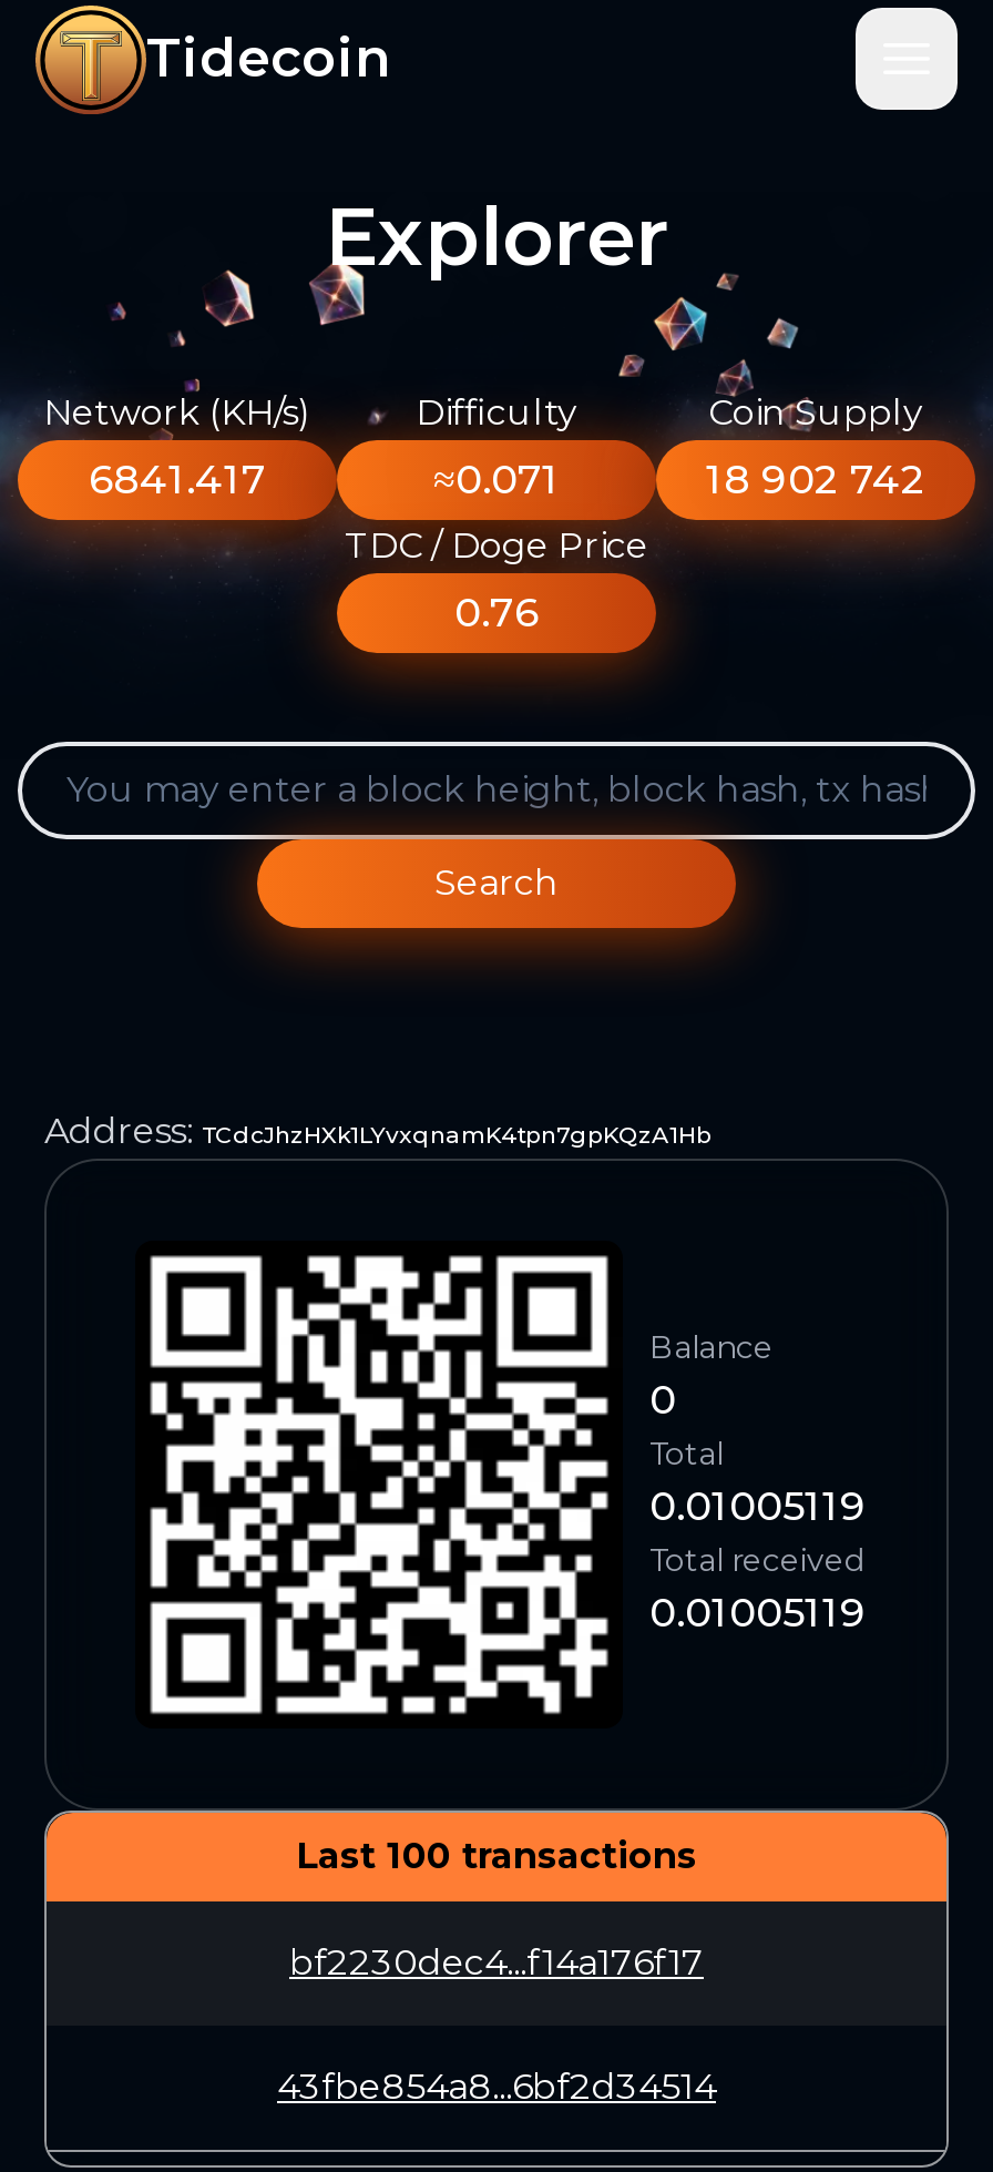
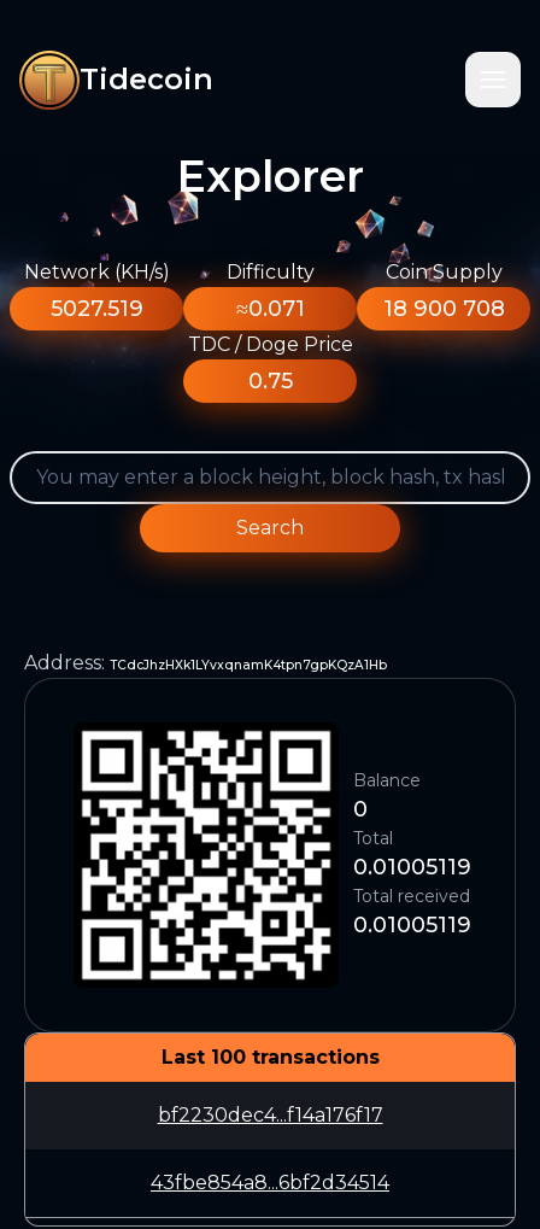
[89,456,266,504] 6841.417 -> [50,295,143,322] 5027.519
[706,456,925,504] 18 902 742 -> [383,295,504,322] 18 900 708
[454,589,539,638] 0.76 -> [248,368,292,394] 0.75

